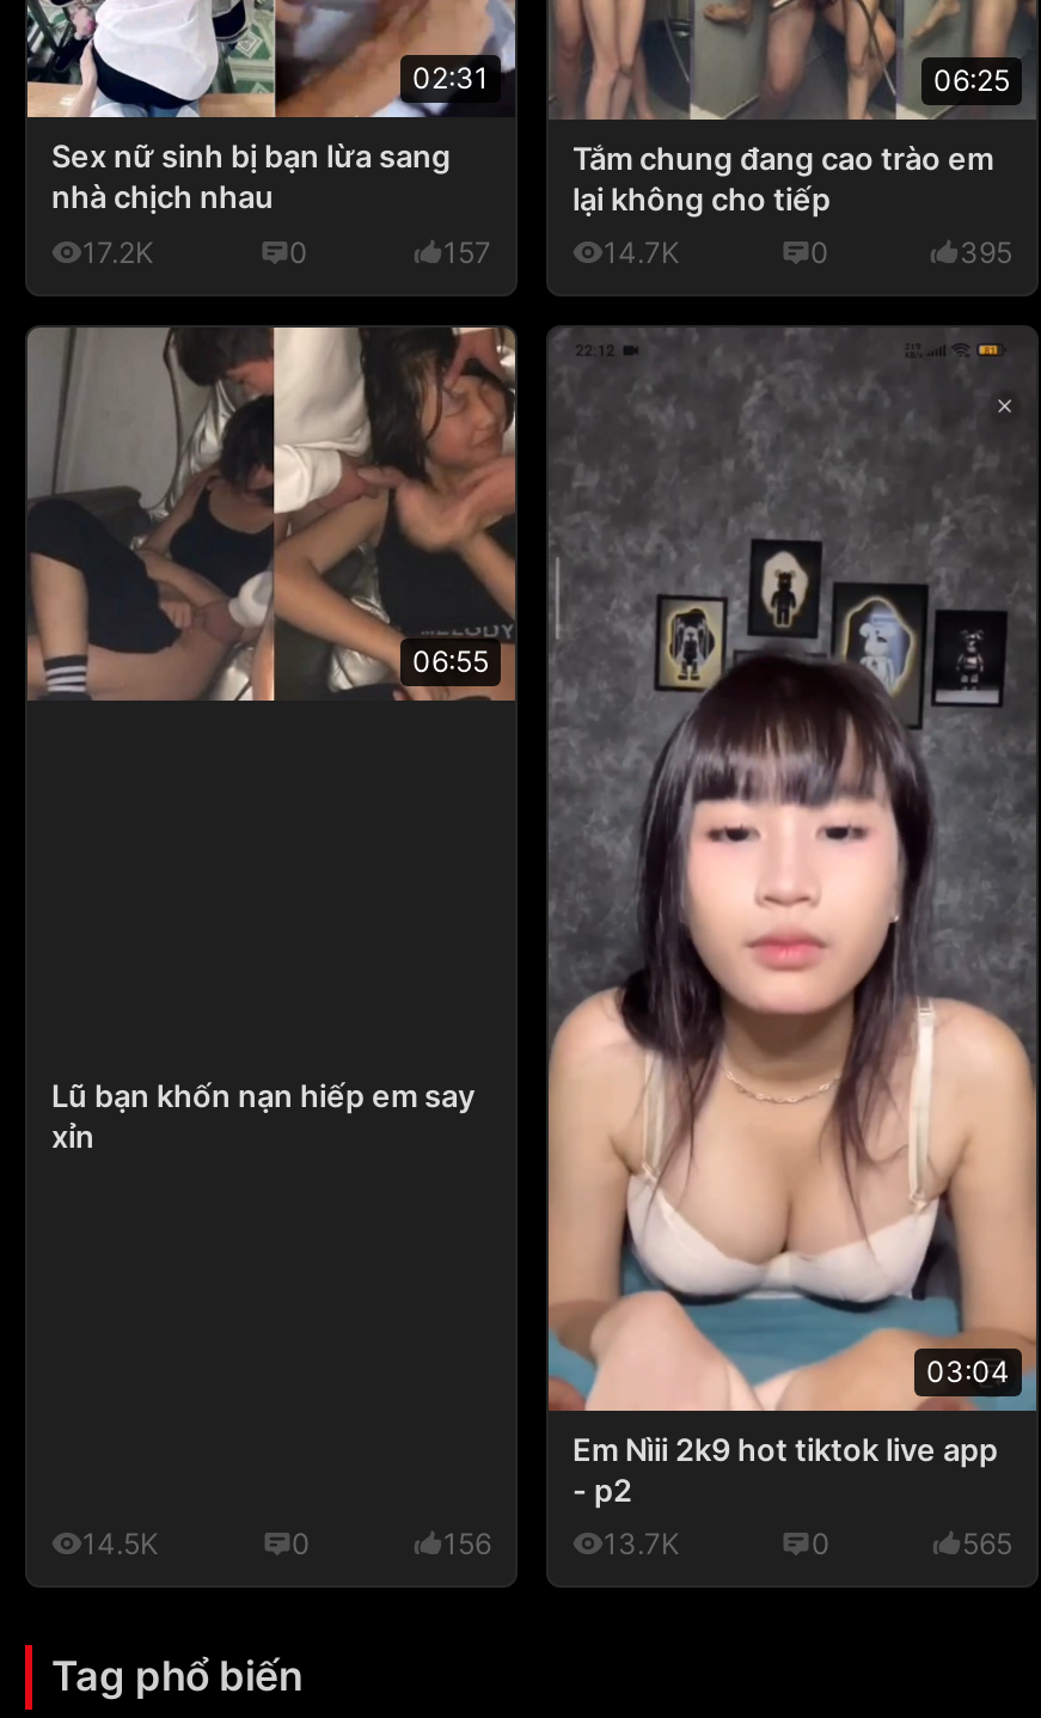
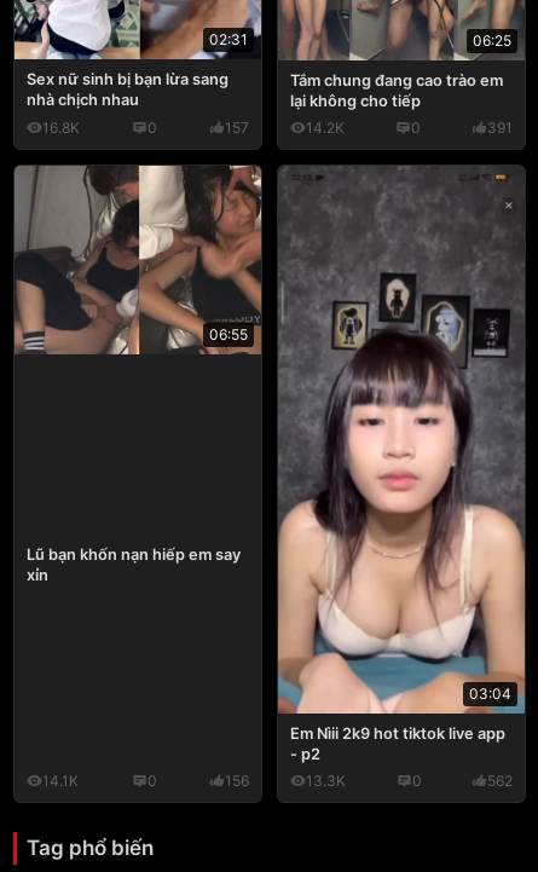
[82,235,154,271] 17.2K -> [42,119,80,137] 16.8K
[604,235,680,271] 14.7K -> [306,119,345,137] 14.2K
[960,235,1012,271] 395 -> [487,119,513,137] 391
[82,1527,159,1563] 14.5K -> [42,772,79,790] 14.1K
[604,1527,680,1563] 13.7K -> [306,772,346,790] 13.3K
[962,1527,1012,1563] 565 -> [487,772,513,790] 562

